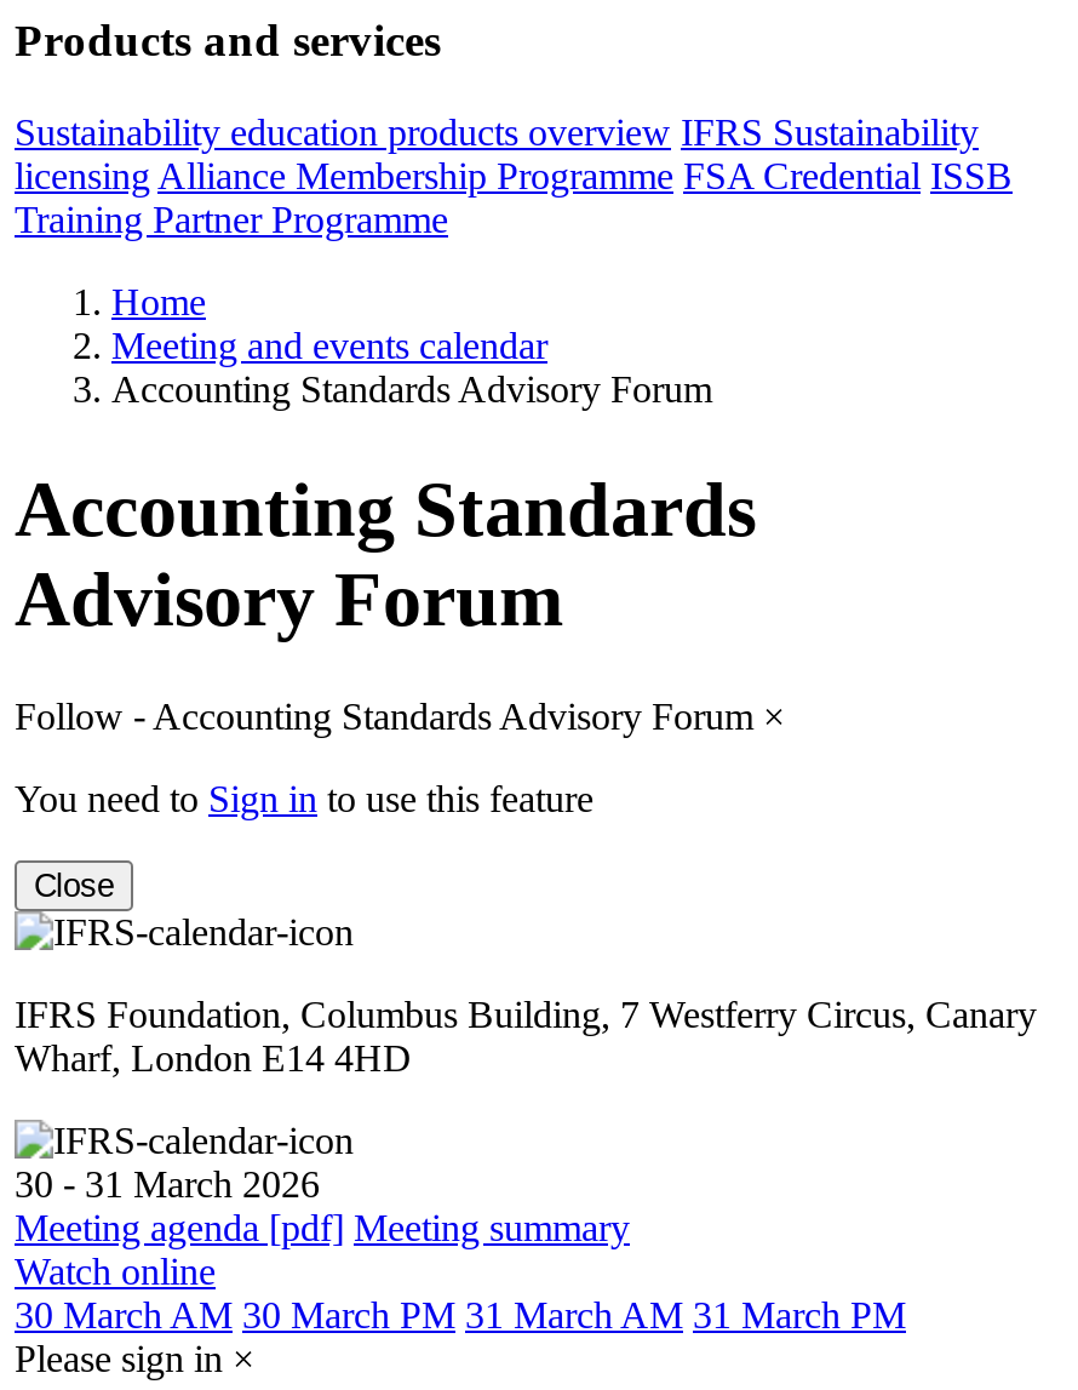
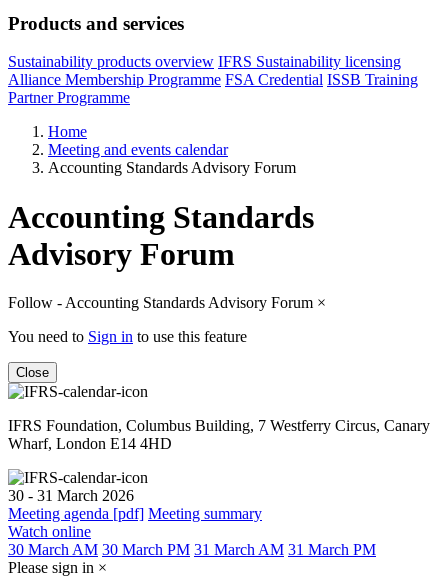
[15,112,1013,241] Sustainability education products overview IFRS Sustainability | licensing Alliance Membership Programme FSA Credential ISSB | Training Partner Programme -> [8,53,418,106] Sustainability products overview IFRS Sustainability licensing | Alliance Membership Programme FSA Credential ISSB Training | Partner Programme

